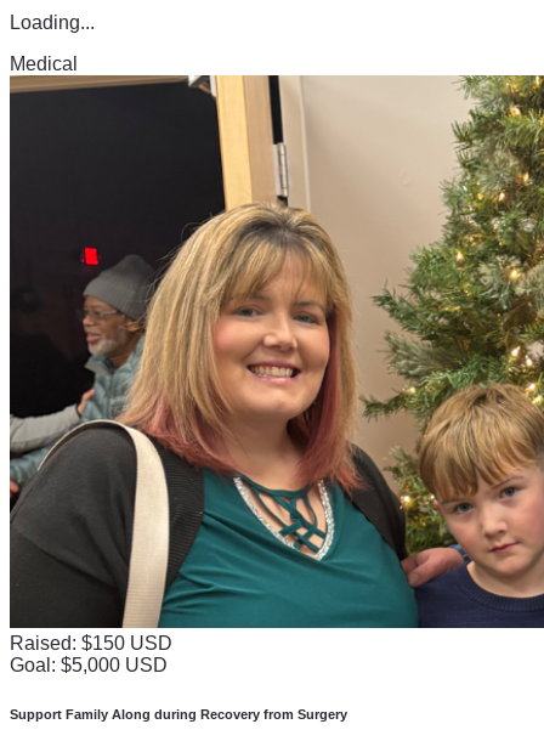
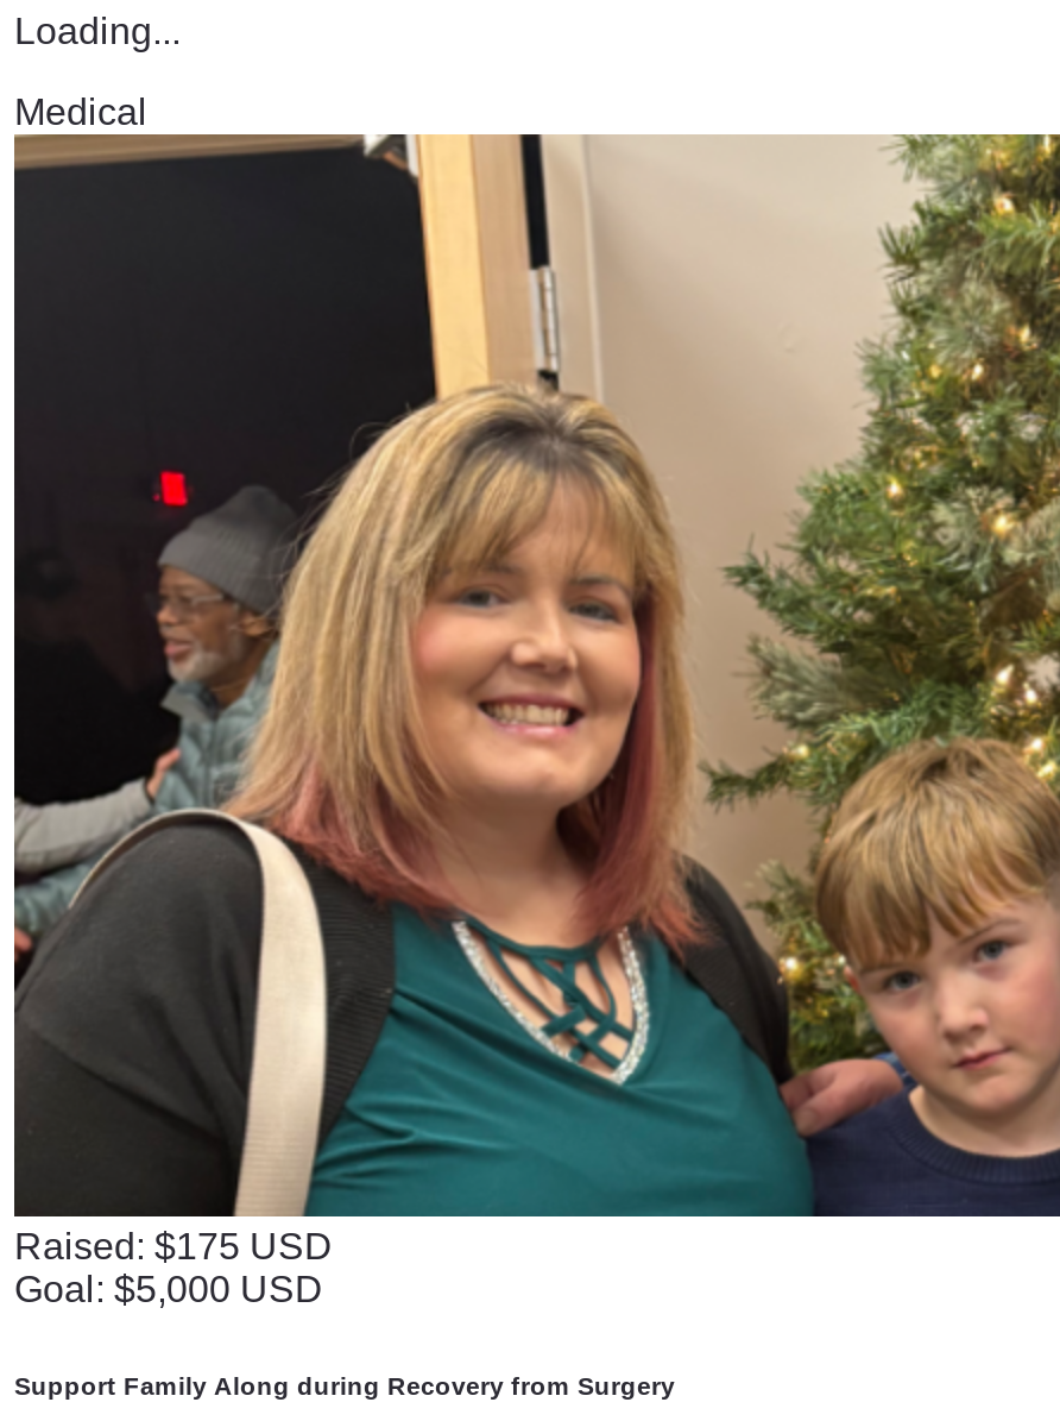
[10,633,172,654] Raised: $150 USD -> [14,1226,333,1266] Raised: $175 USD

